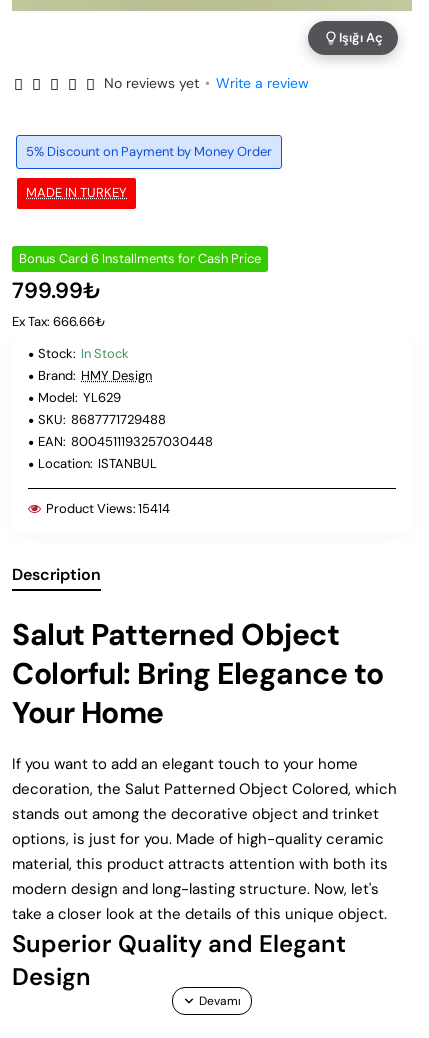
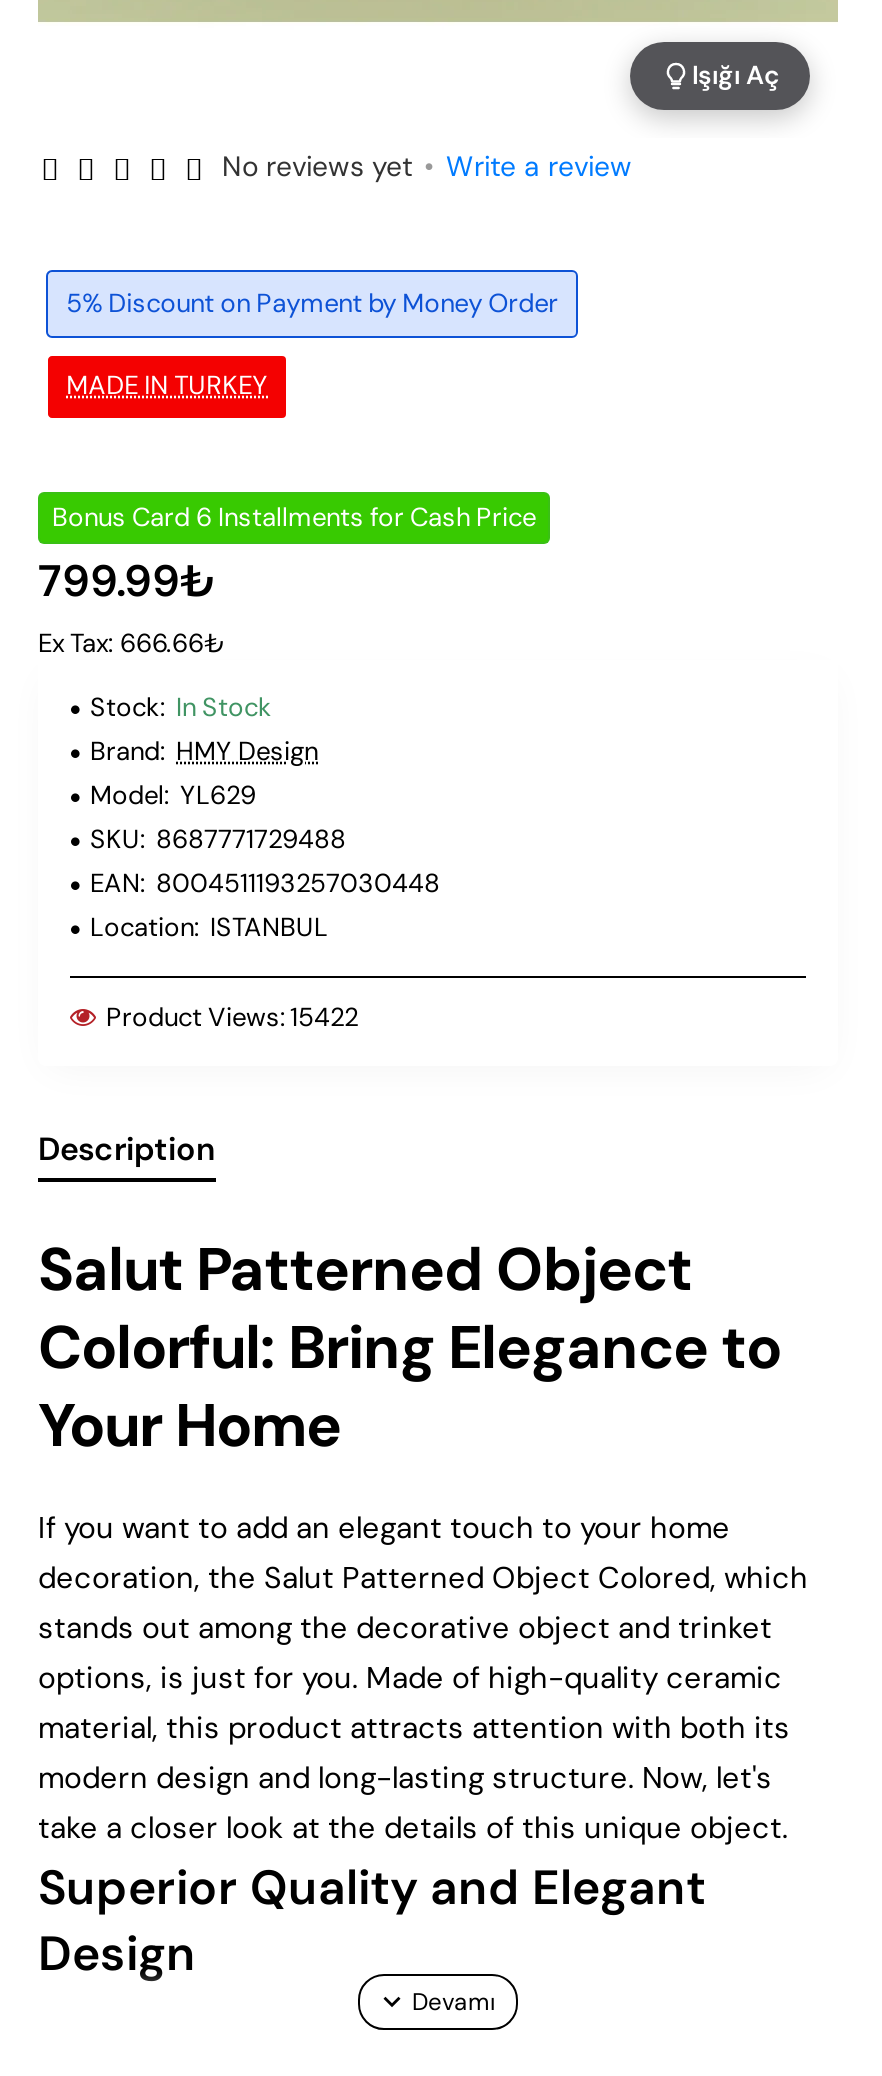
[46,500,170,517] Product Views: 15414 -> [106,1001,358,1035] Product Views: 15422

